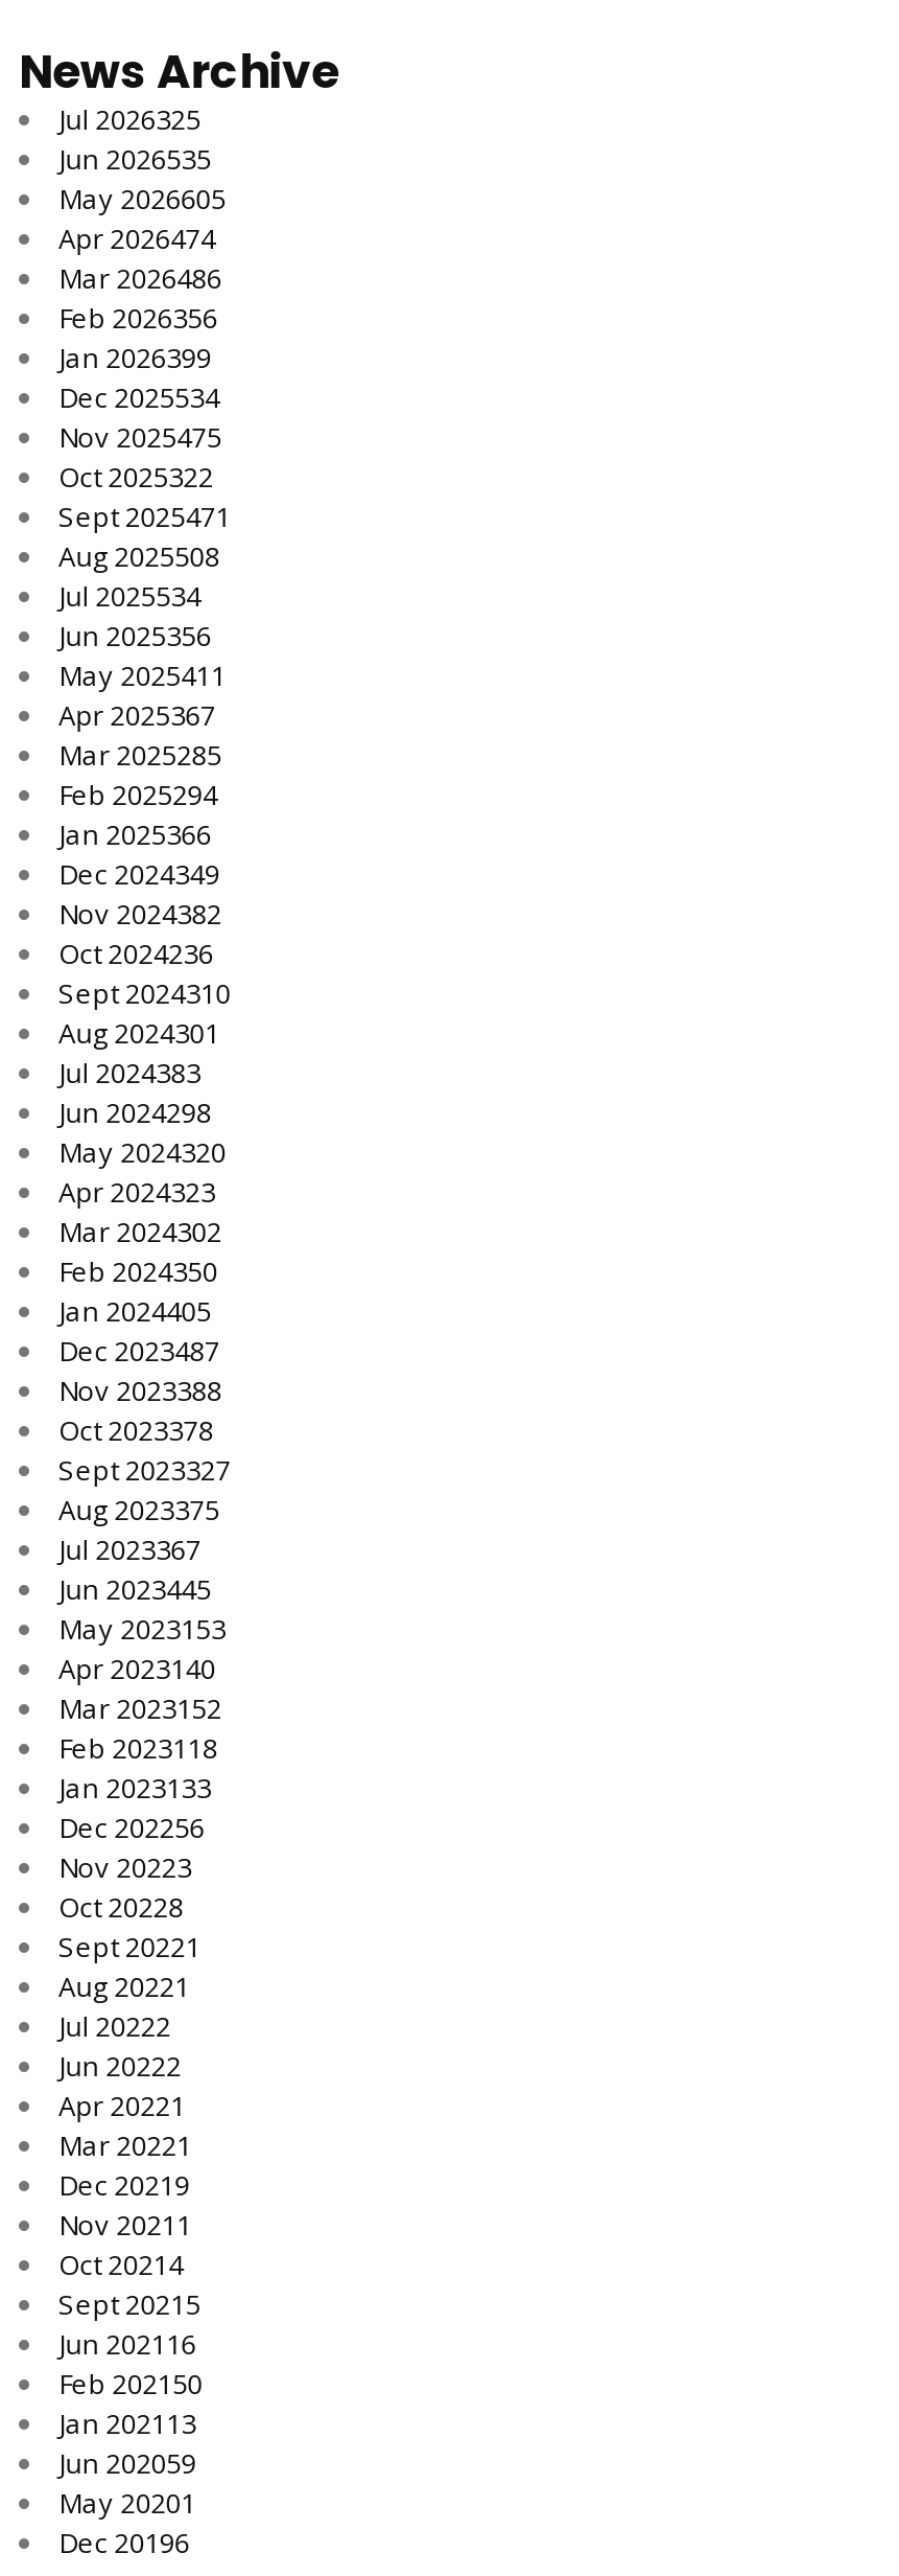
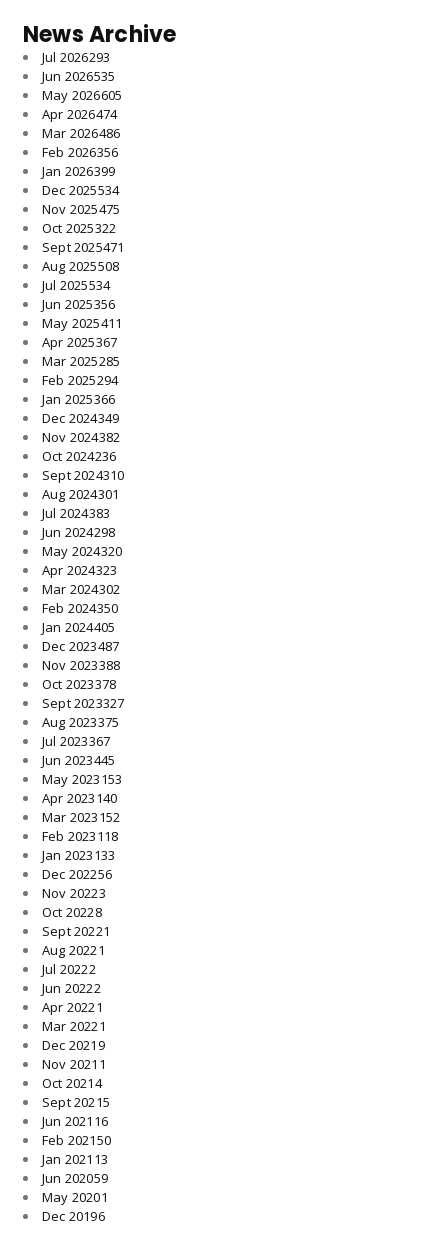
[58,100,201,137] Jul 2026325 -> [42,48,110,66] Jul 2026293

